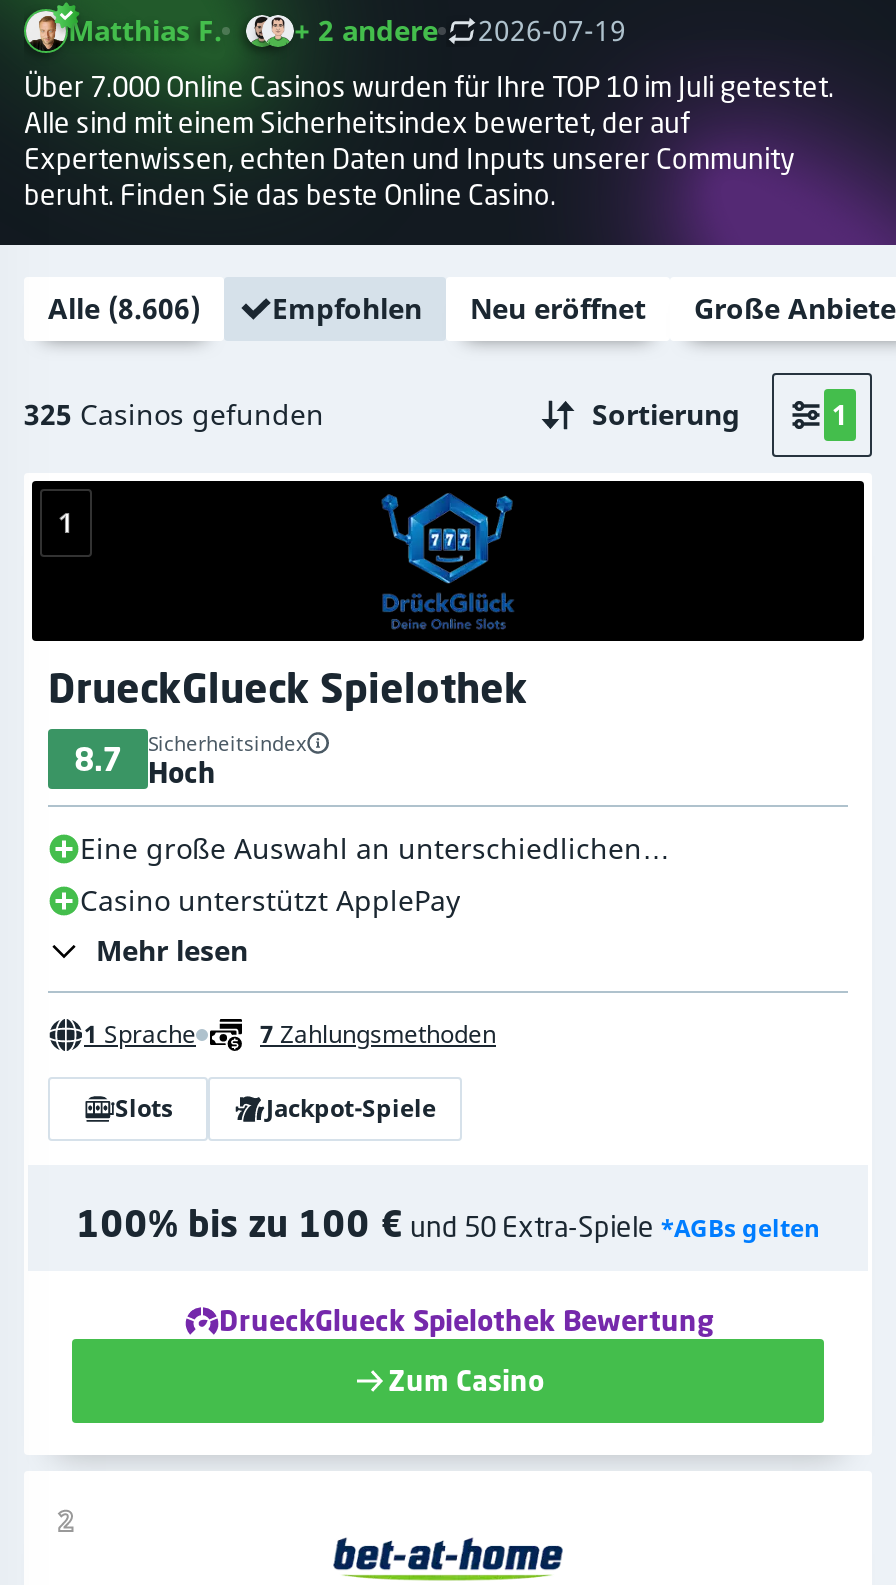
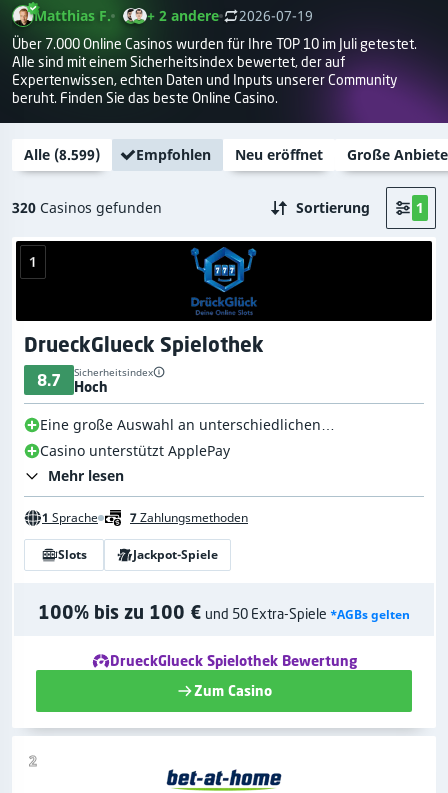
[48,289,200,327] Alle (8.606) -> [24,145,100,164] Alle (8.599)
[24,395,324,433] 325 Casinos gefunden -> [12,198,162,217] 320 Casinos gefunden

